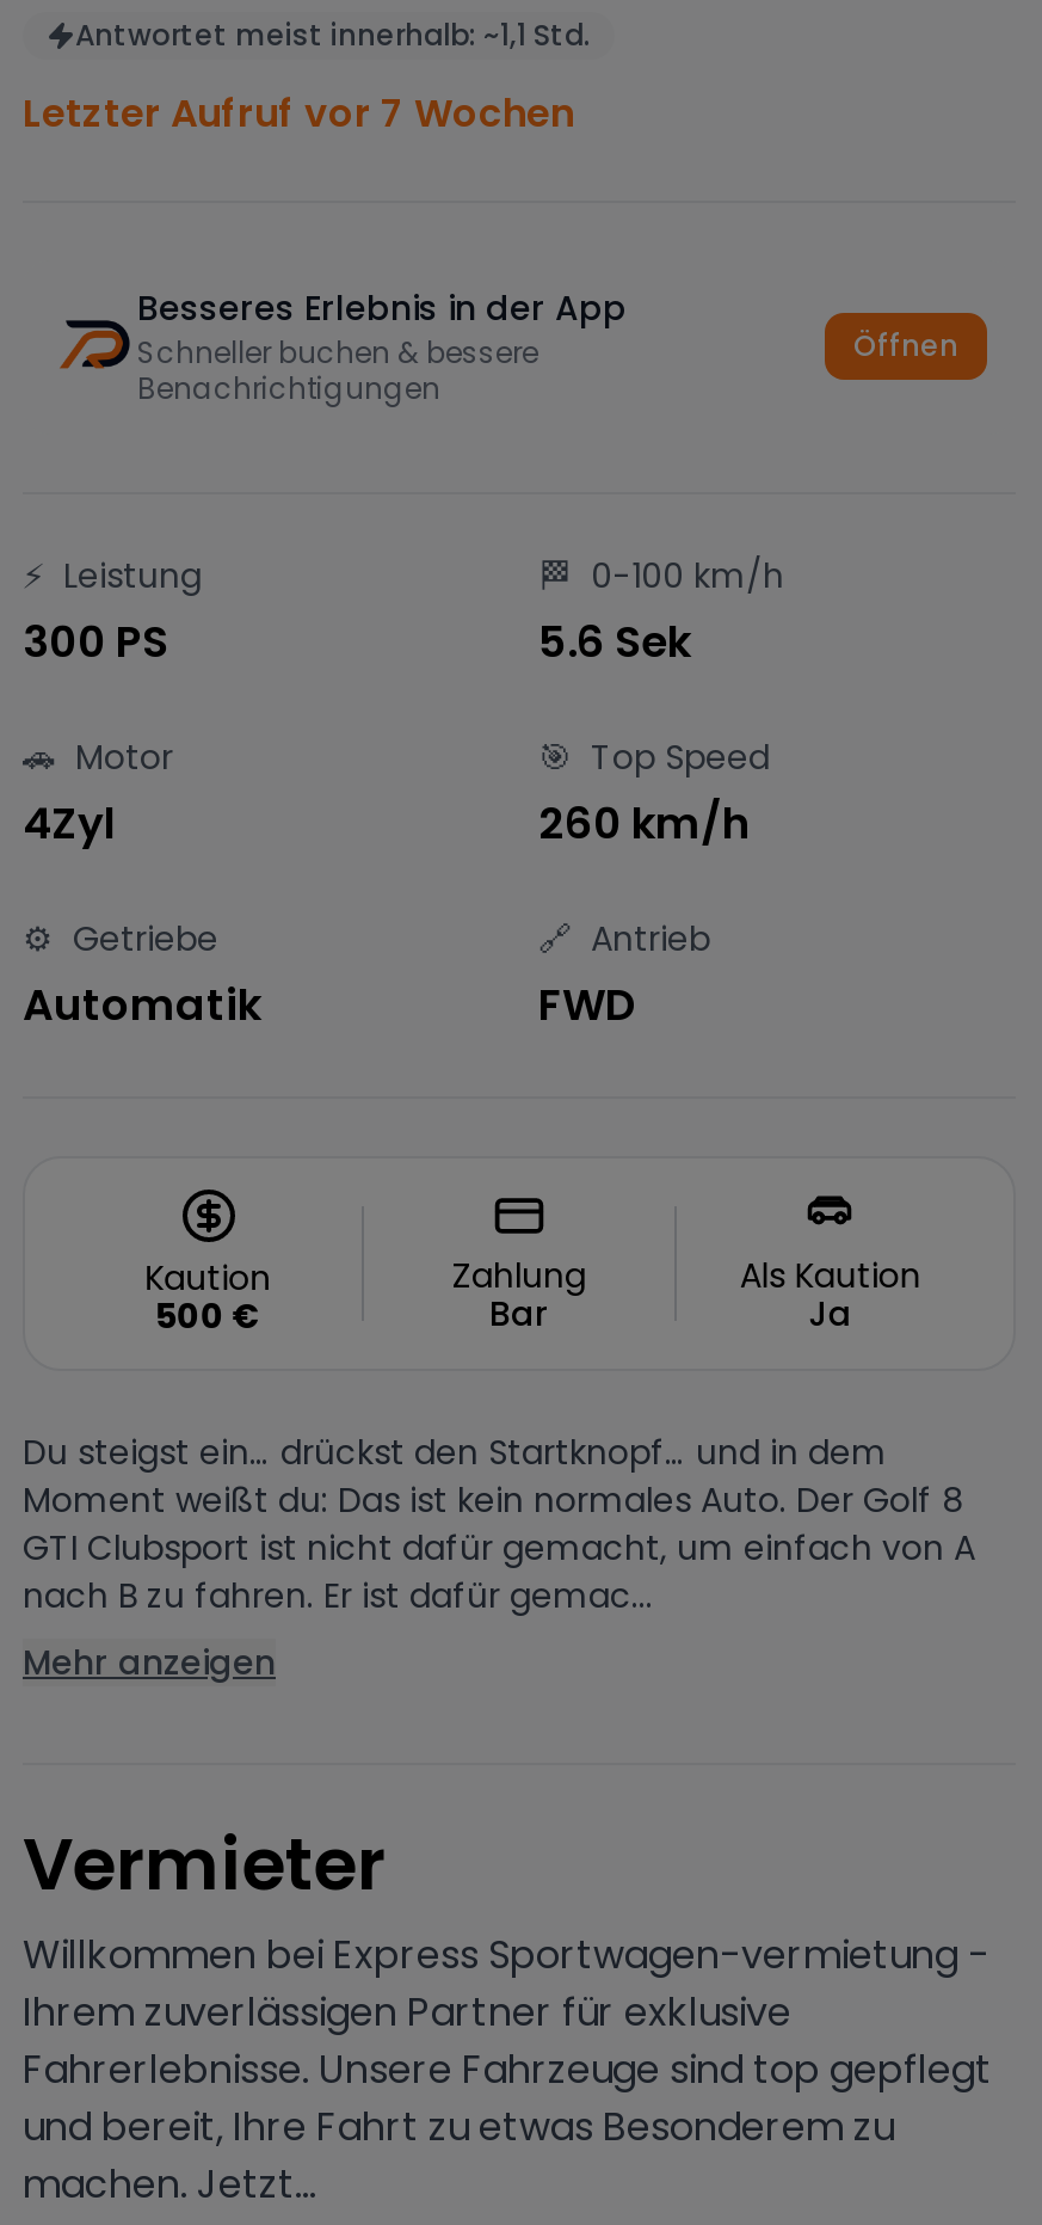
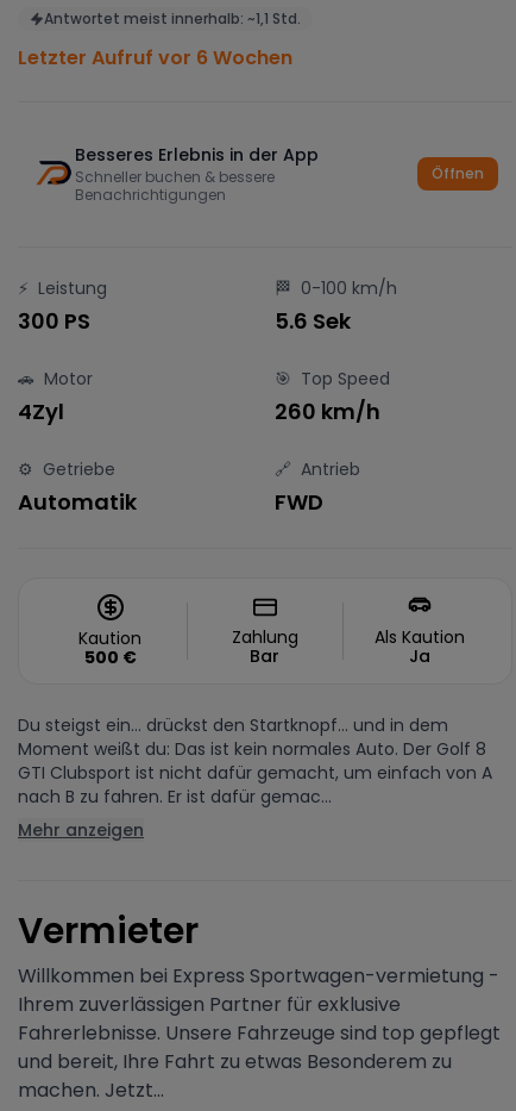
[23,85,574,140] Letzter Aufruf vor 7 Wochen -> [18,43,292,71] Letzter Aufruf vor 6 Wochen

